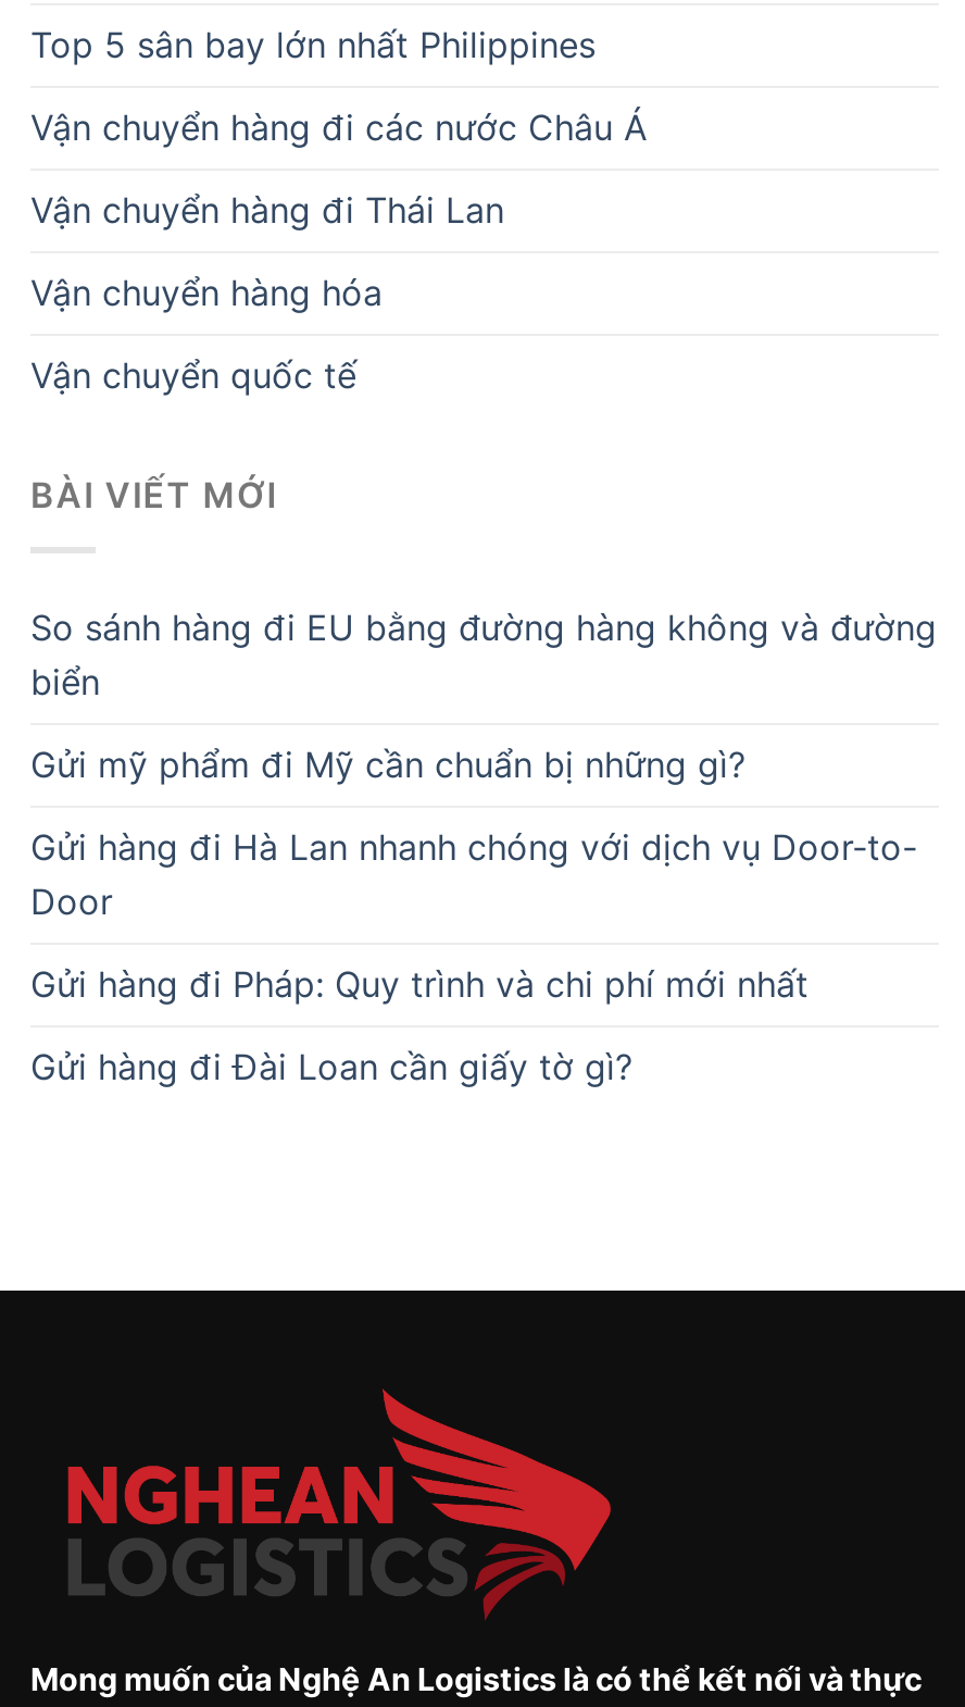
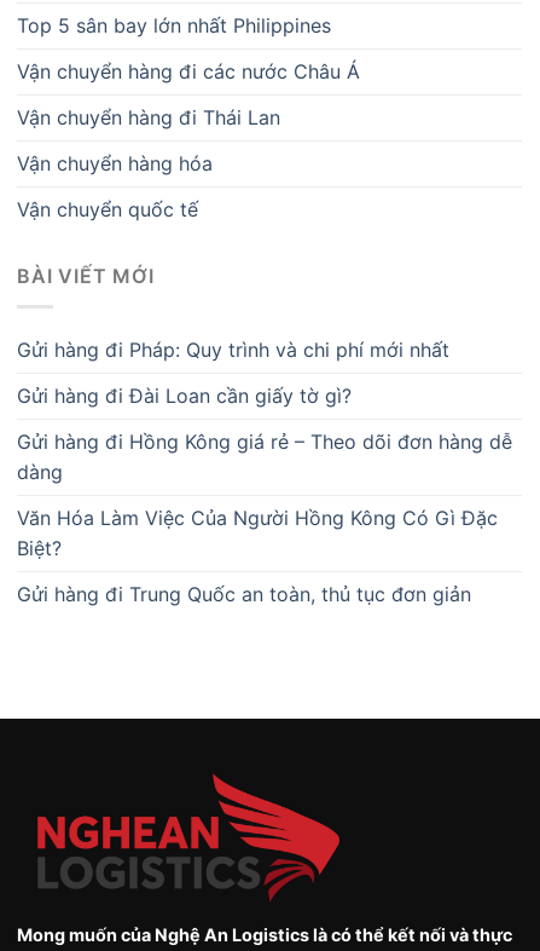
[30,605,937,922] So sánh hàng đi EU bằng đường hàng không và đường | biển | Gửi mỹ phẩm đi Mỹ cần chuẩn bị những gì? | Gửi hàng đi Hà Lan nhanh chóng với dịch vụ Door-to- | Door -> none
moved [30,962,809,1088] -> [17,337,449,407]: Gửi hàng đi Pháp: Quy trình và chi phí mới nhất | Gửi hàng đi Đài Loan cần giấy tờ gì?
none -> [17,429,512,606] Gửi hàng đi Hồng Kông giá rẻ – Theo dõi đơn hàng dễ | dàng | Văn Hóa Làm Việc Của Người Hồng Kông Có Gì Đặc | Biệt? | Gửi hàng đi Trung Quốc an toàn, thủ tục đơn giản

